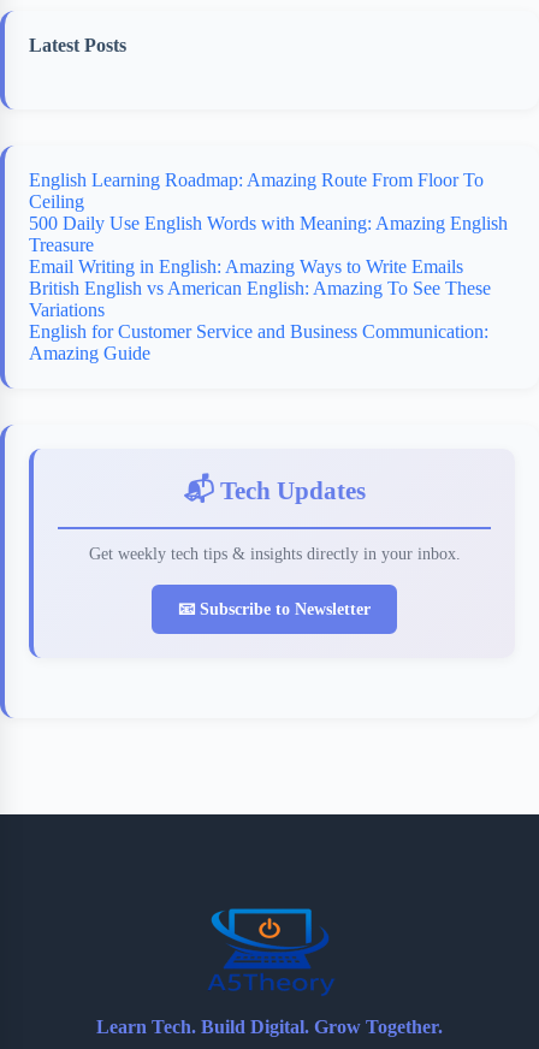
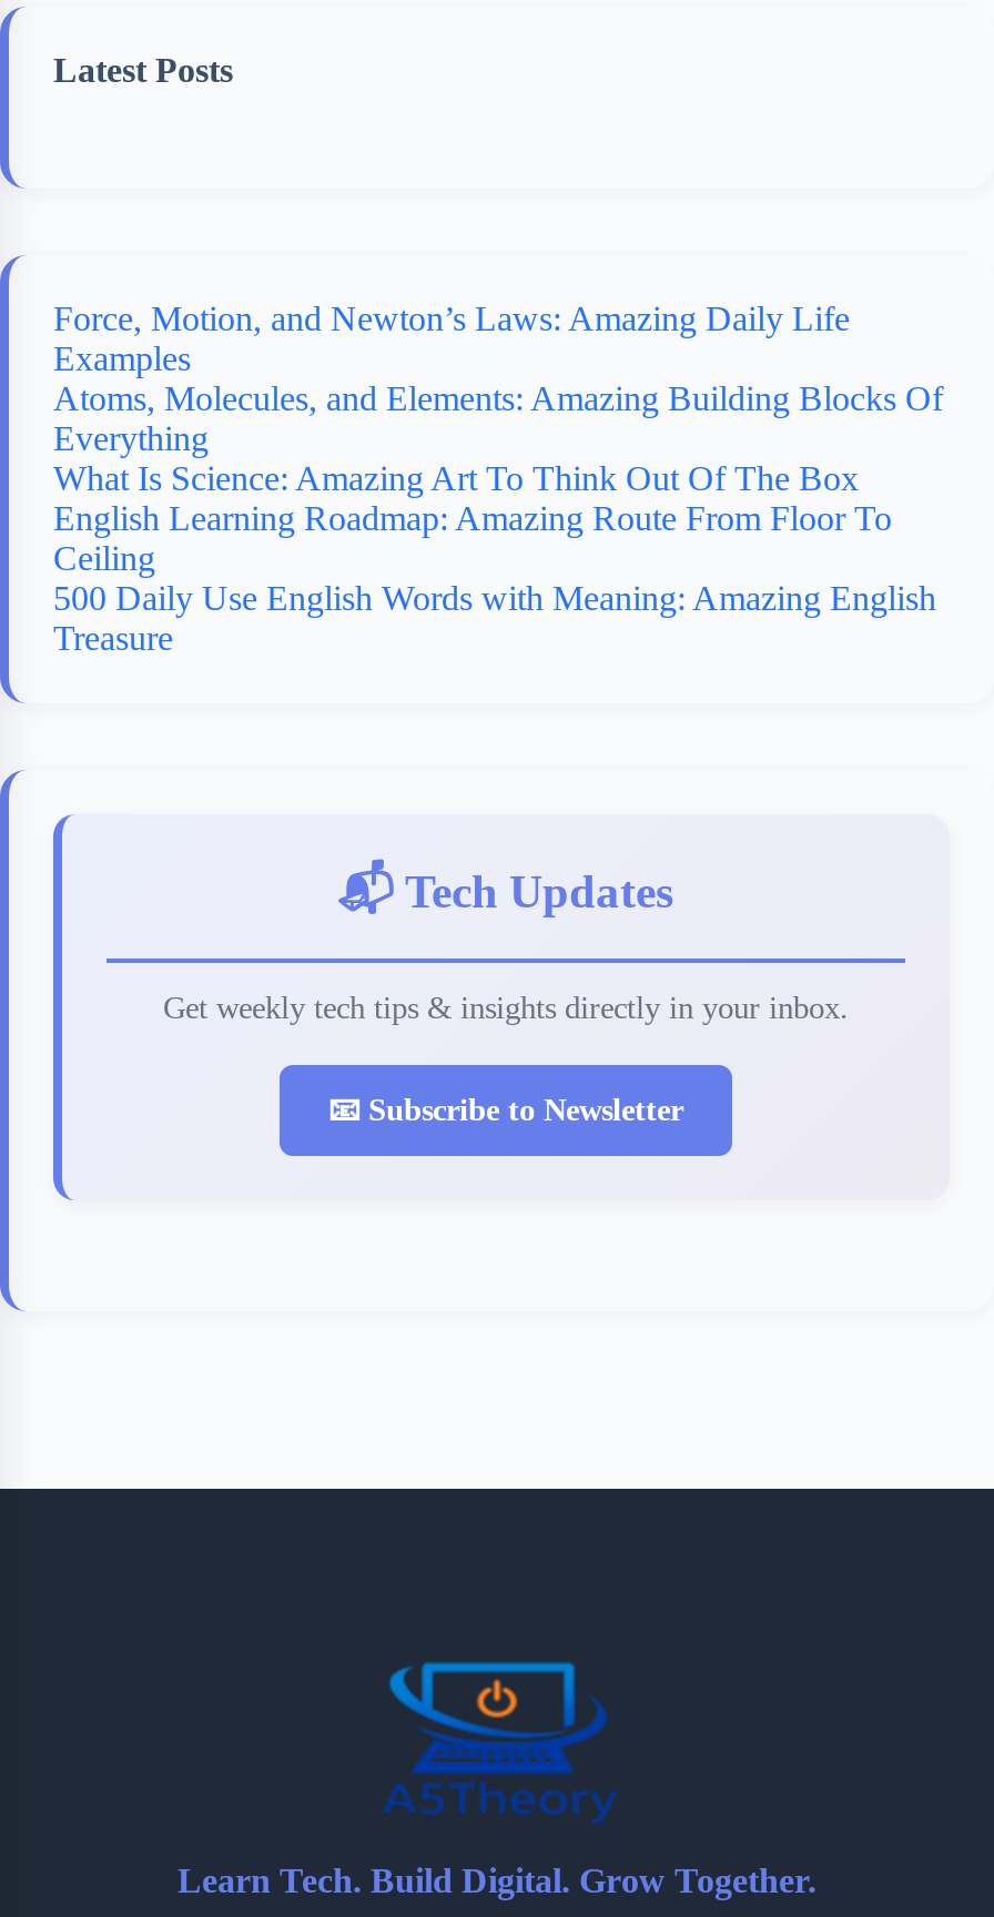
none -> [53,299,943,497] Force, Motion, and Newton’s Laws: Amazing Daily Life | Examples | Atoms, Molecules, and Elements: Amazing Building Blocks Of | Everything | What Is Science: Amazing Art To Think Out Of The Box
moved [29,170,508,255] -> [53,499,936,657]: English Learning Roadmap: Amazing Route From Floor To | Ceiling | 500 Daily Use English Words with Meaning: Amazing English | Treasure
[29,256,491,363] Email Writing in English: Amazing Ways to Write Emails | British English vs American English: Amazing To See These | Variations | English for Customer Service and Business Communication: | Amazing Guide -> none

